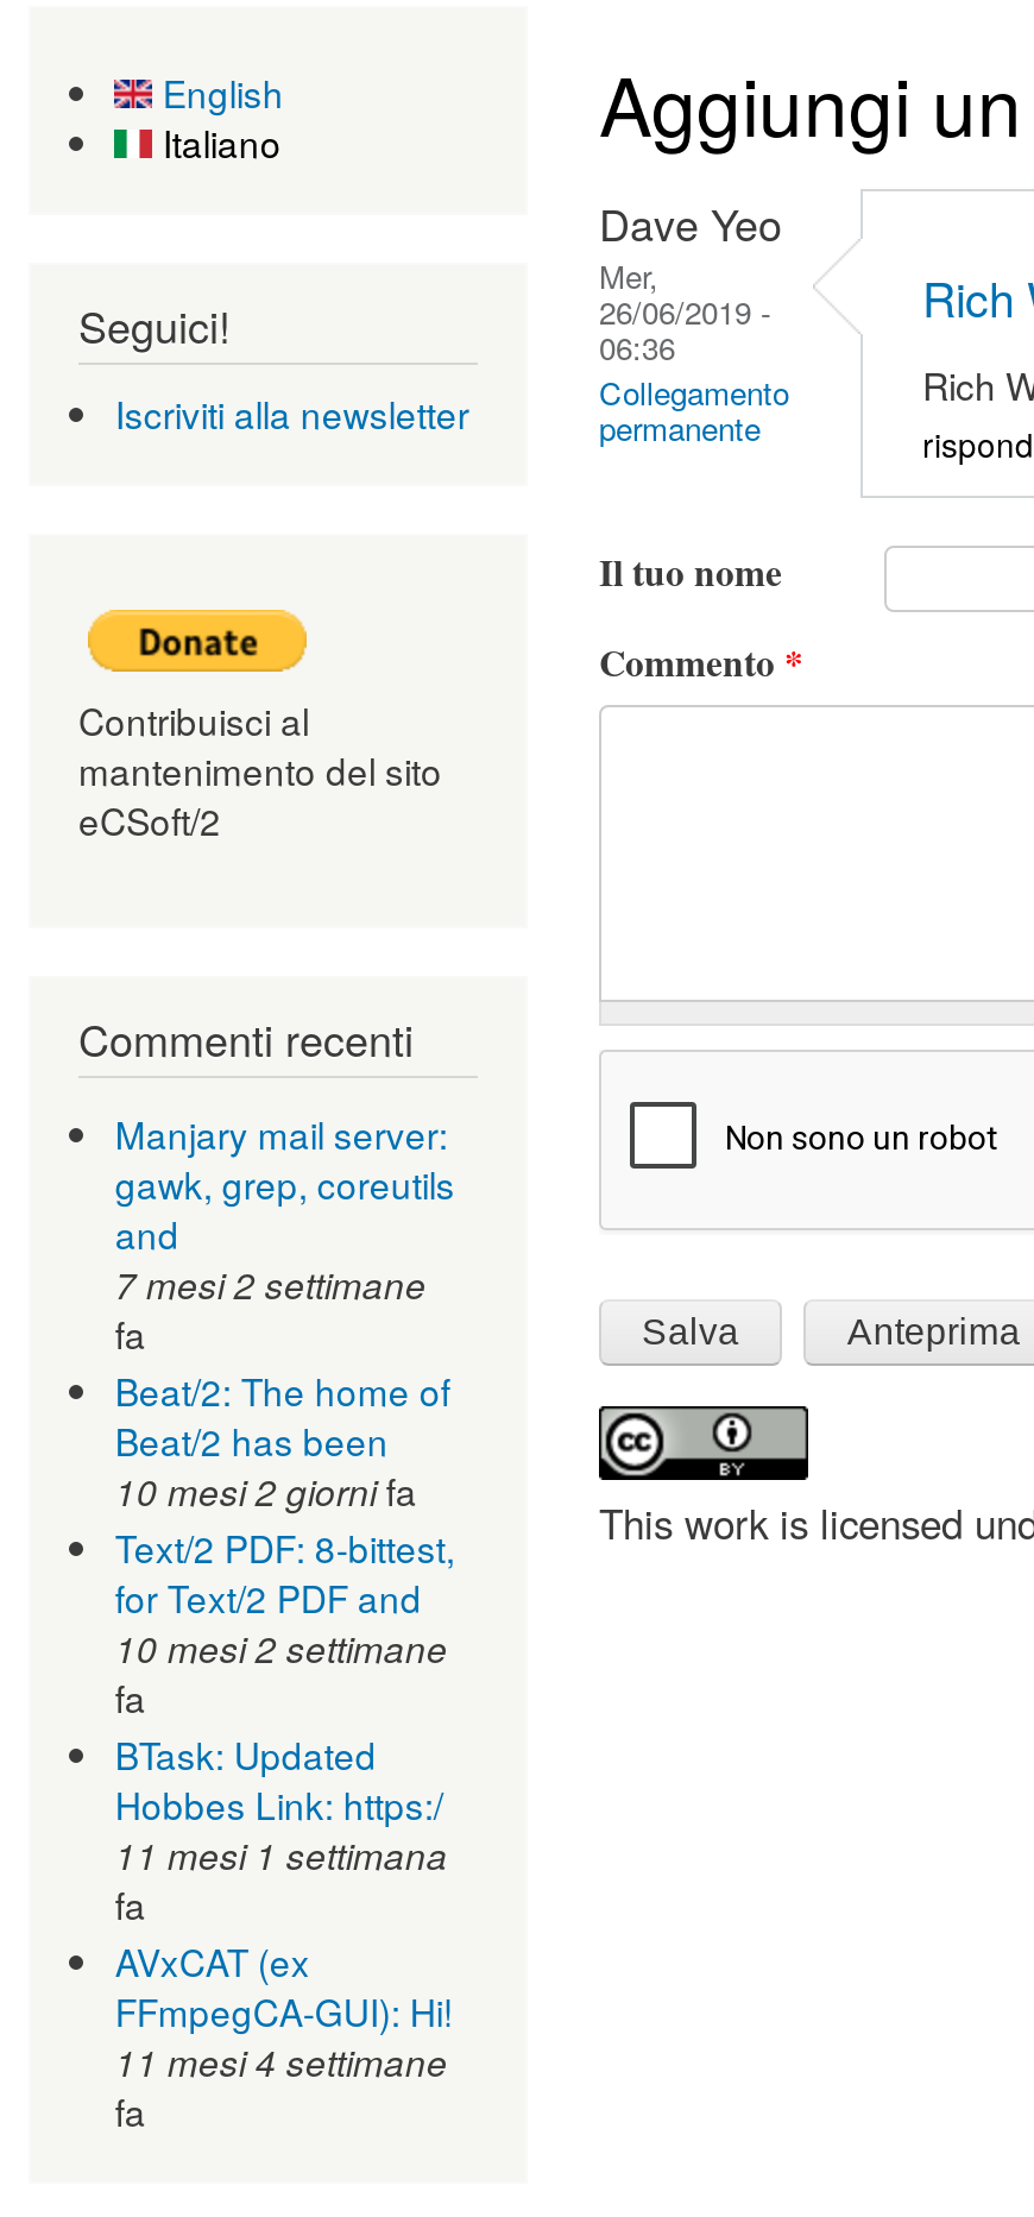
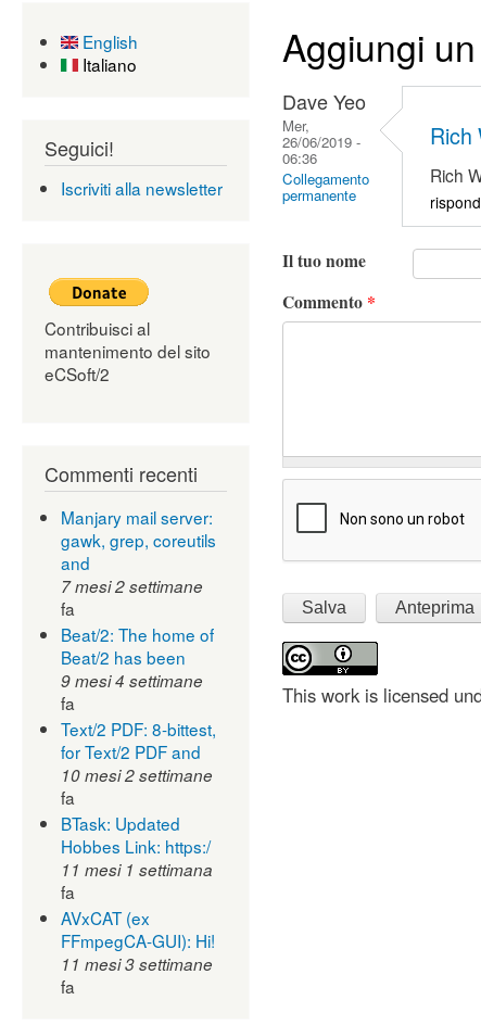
[115,1463,417,1515] 10 mesi 2 giornifa -> [61,669,203,714] 9 mesi 4 settimane | fa
[115,2036,448,2086] 11 mesi 4 settimane -> [61,952,213,975] 11 mesi 3 settimane

